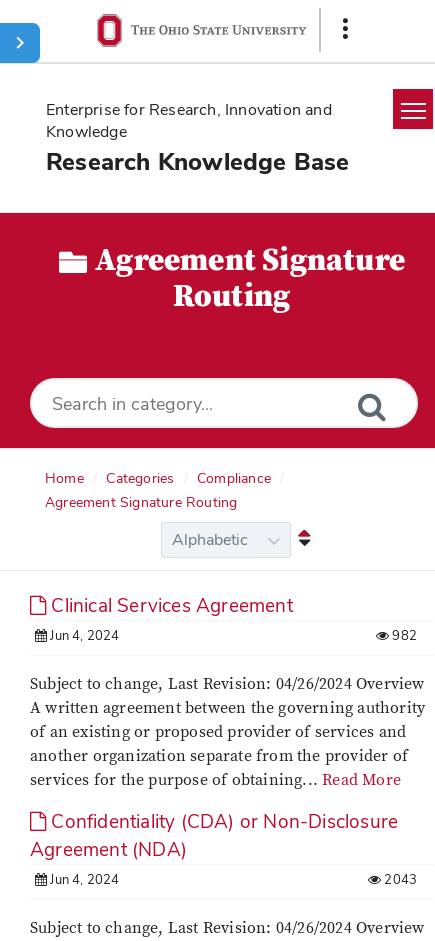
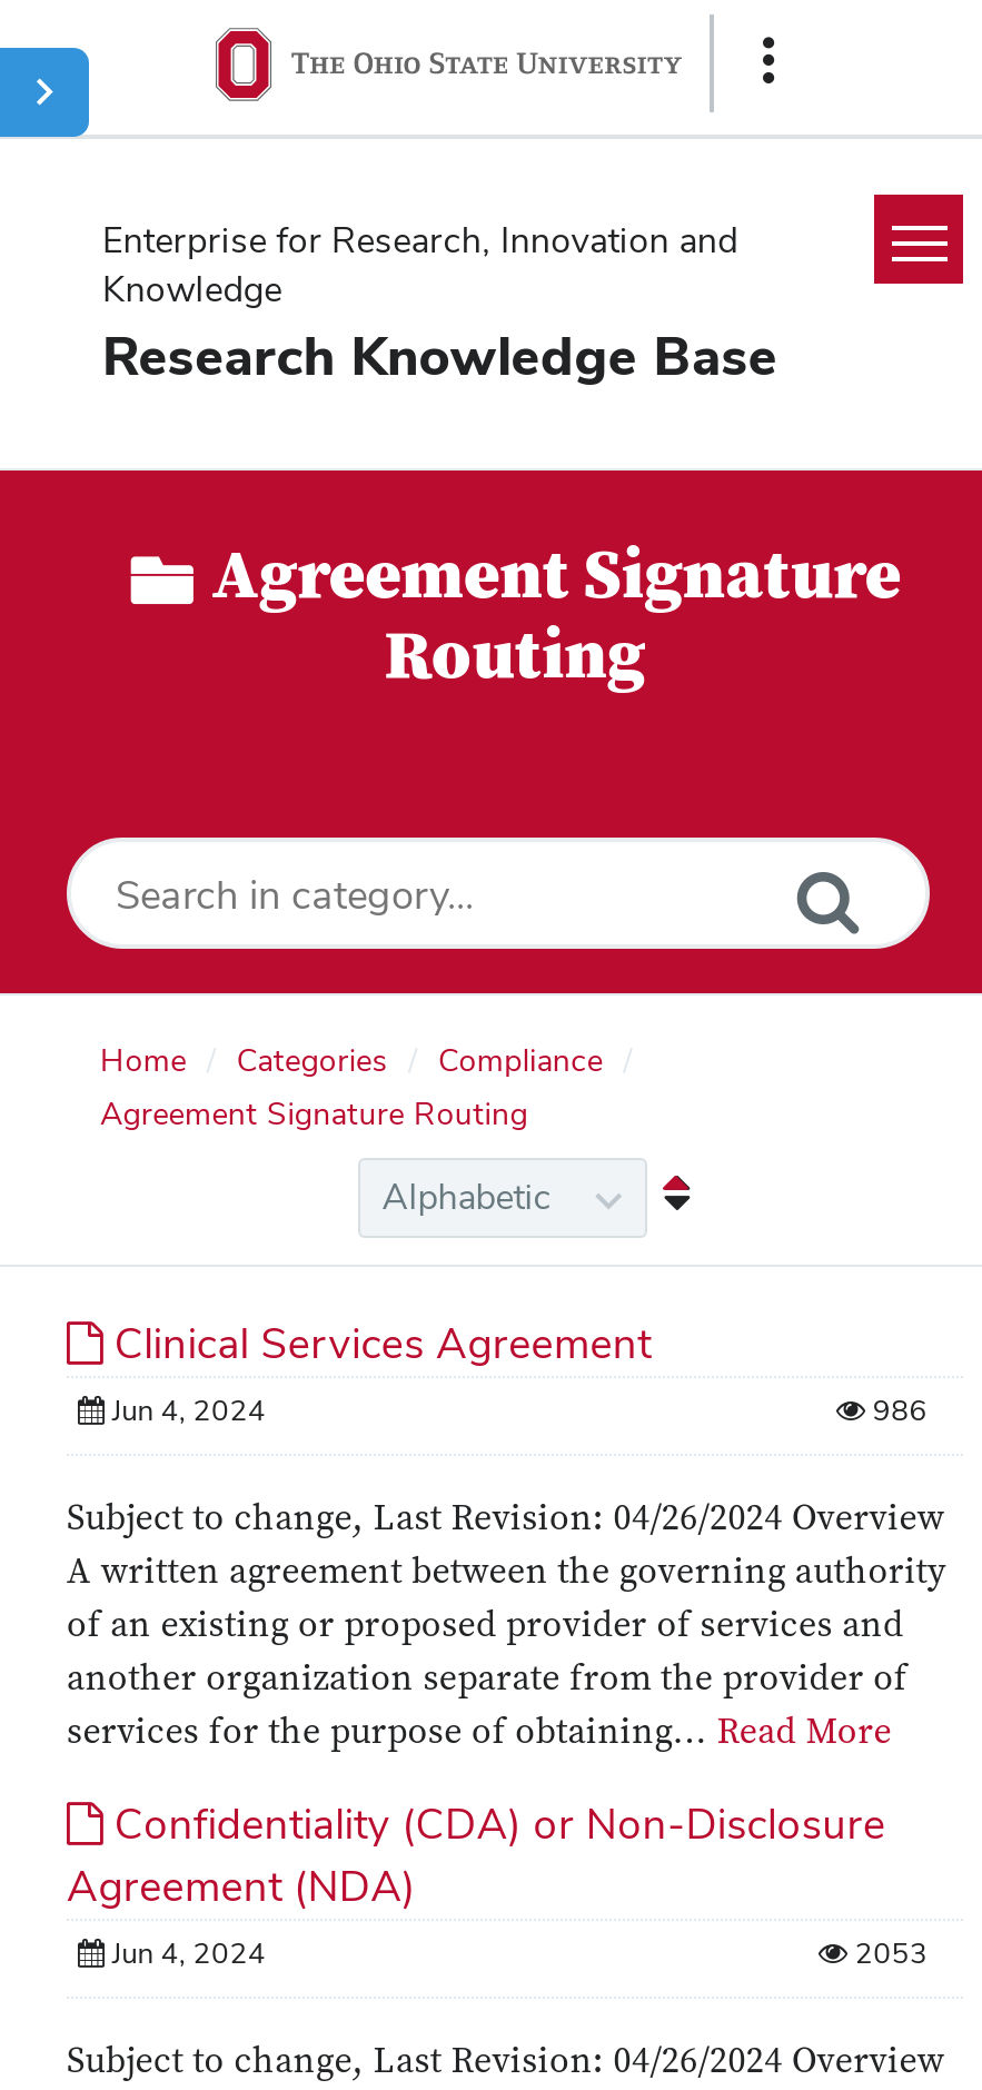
[389,627,417,644] 982 -> [866,1391,928,1429] 986
[381,871,417,888] 2043 -> [848,1934,928,1972] 2053

